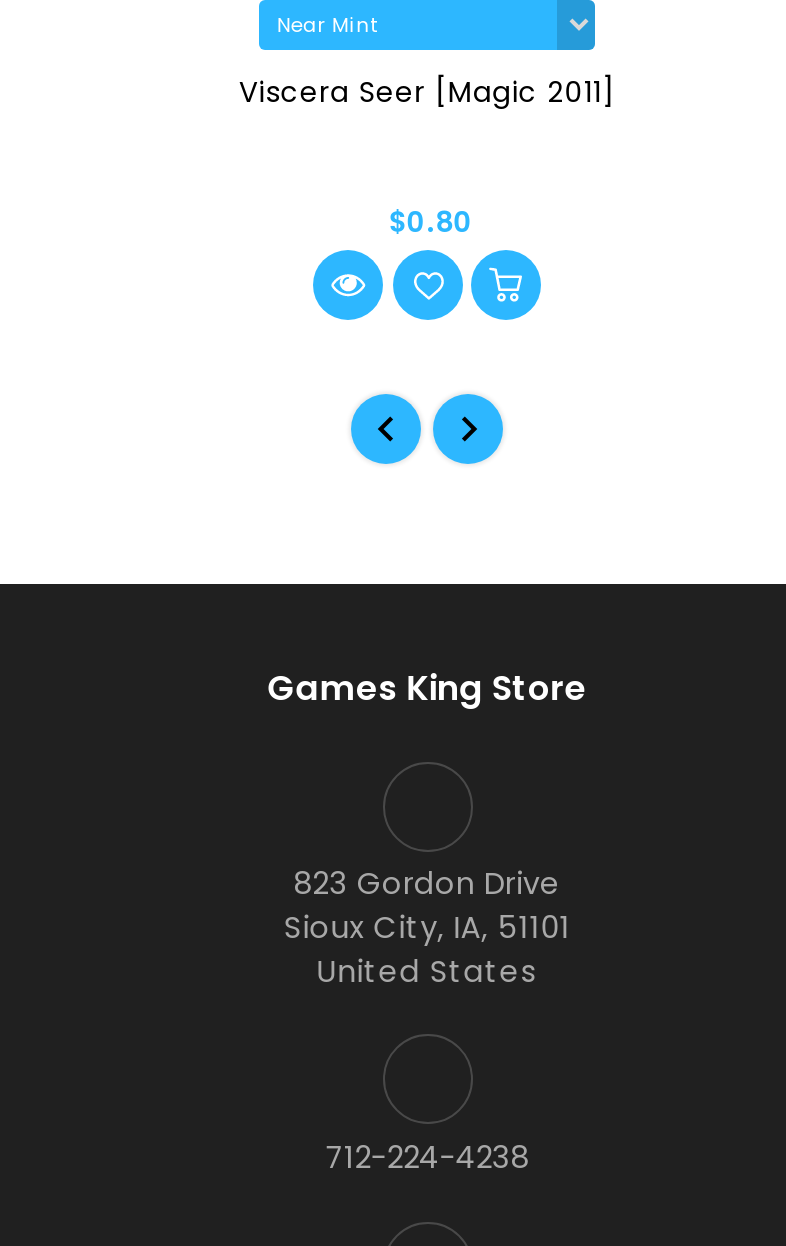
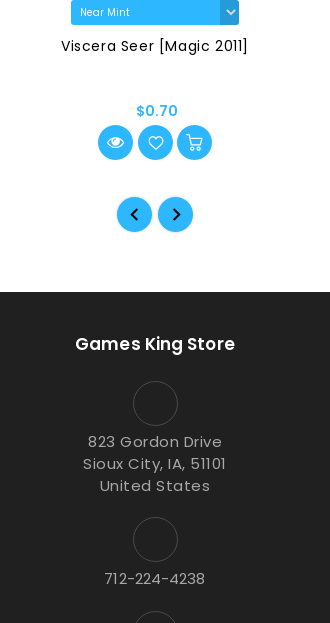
[389,202,474,242] $0.80 -> [136,101,178,121] $0.70

